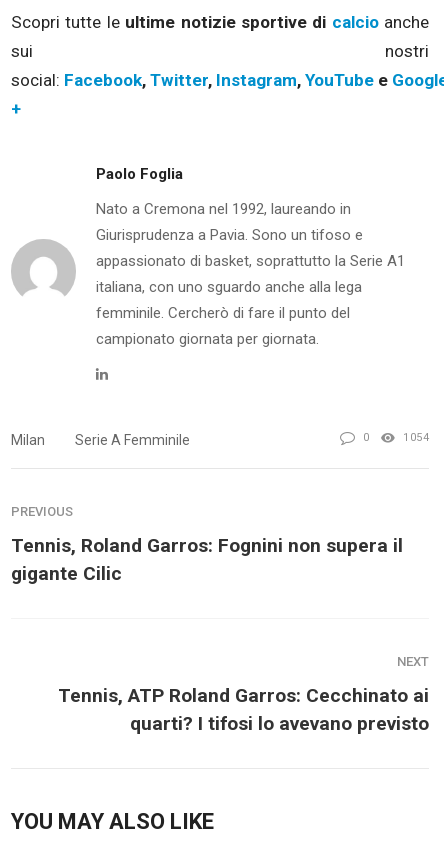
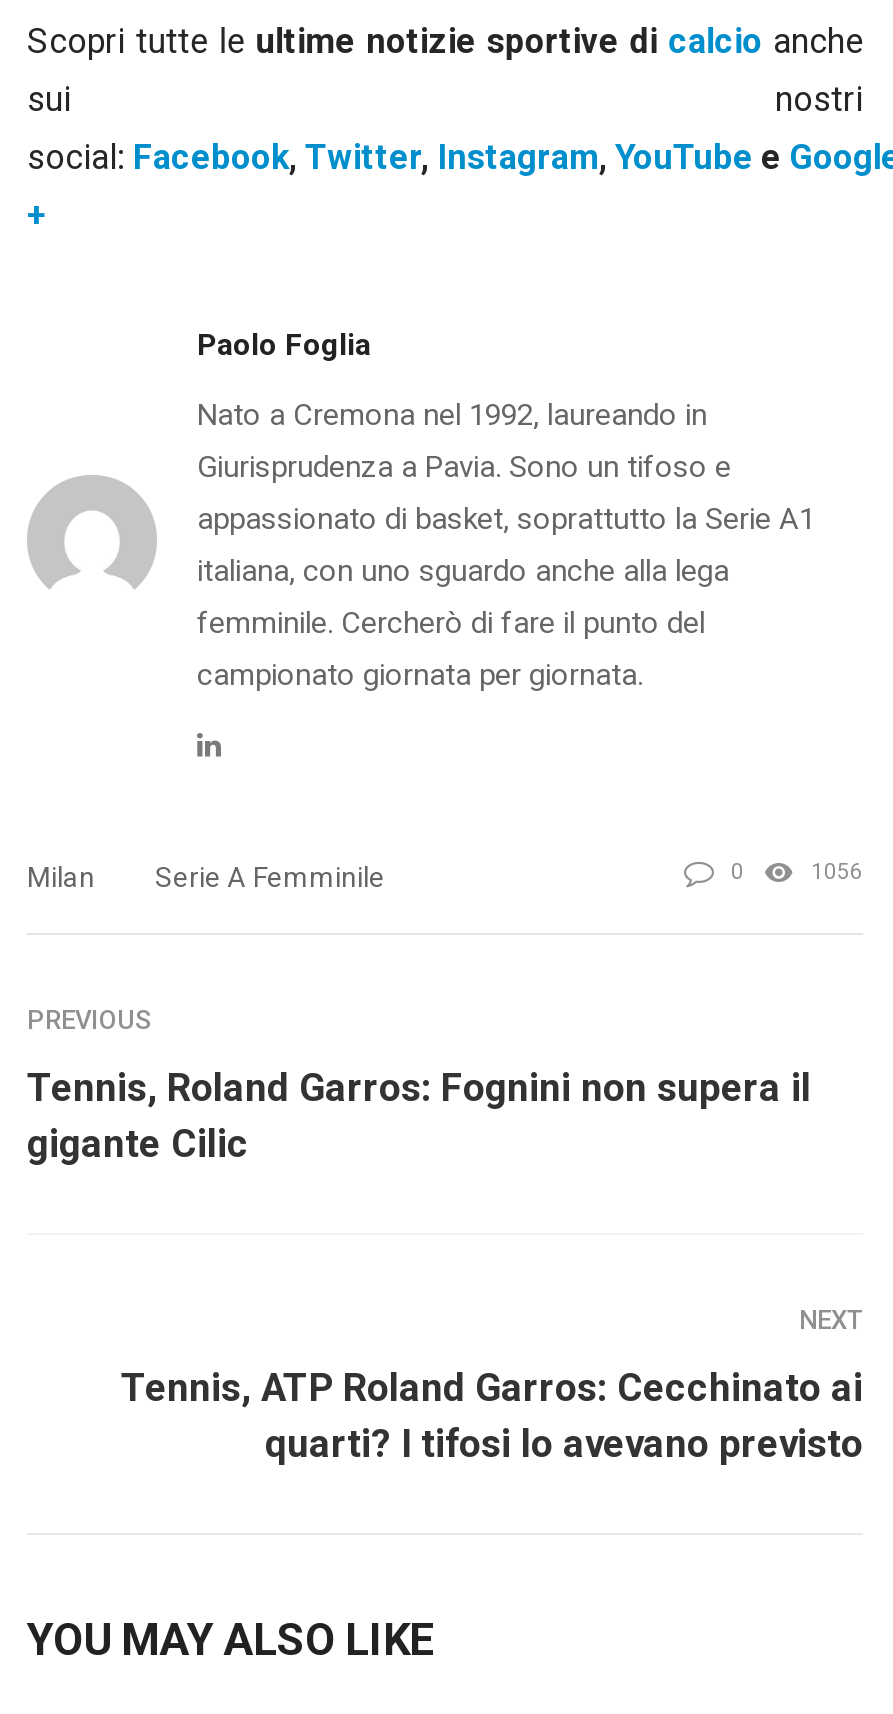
[403,431,429,444] 1054 -> [811,860,863,886] 1056

